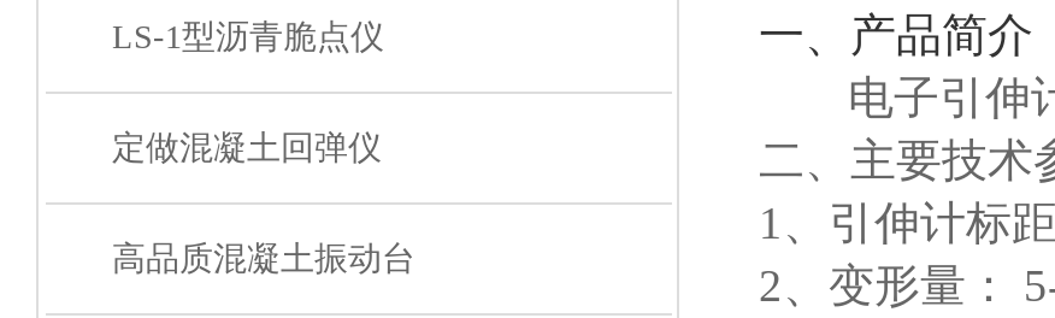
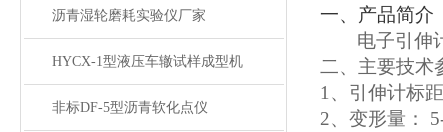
[112,19,384,55] LS-1型沥青脆点仪 -> [51,8,205,23] 沥青湿轮磨耗实验仪厂家
[112,130,382,166] 定做混凝土回弹仪 -> [51,54,242,69] HYCX-1型液压车辙试样成型机
[112,241,415,277] 高品质混凝土振动台 -> [51,100,207,115] 非标DF-5型沥青软化点仪

